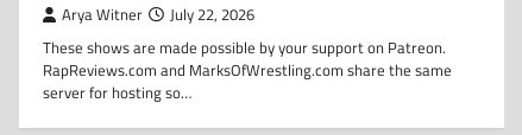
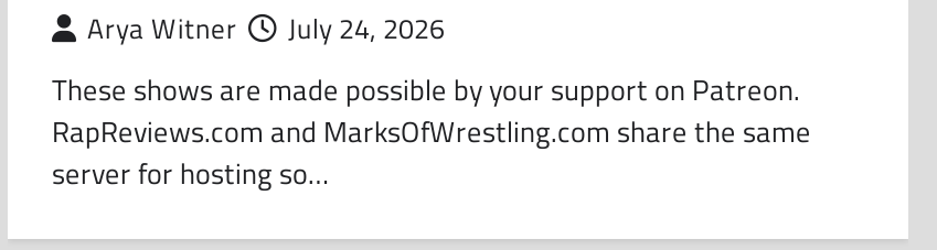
[62,4,254,27] Arya Witner July 22, 2026 -> [87,7,445,49] Arya Witner July 24, 2026

